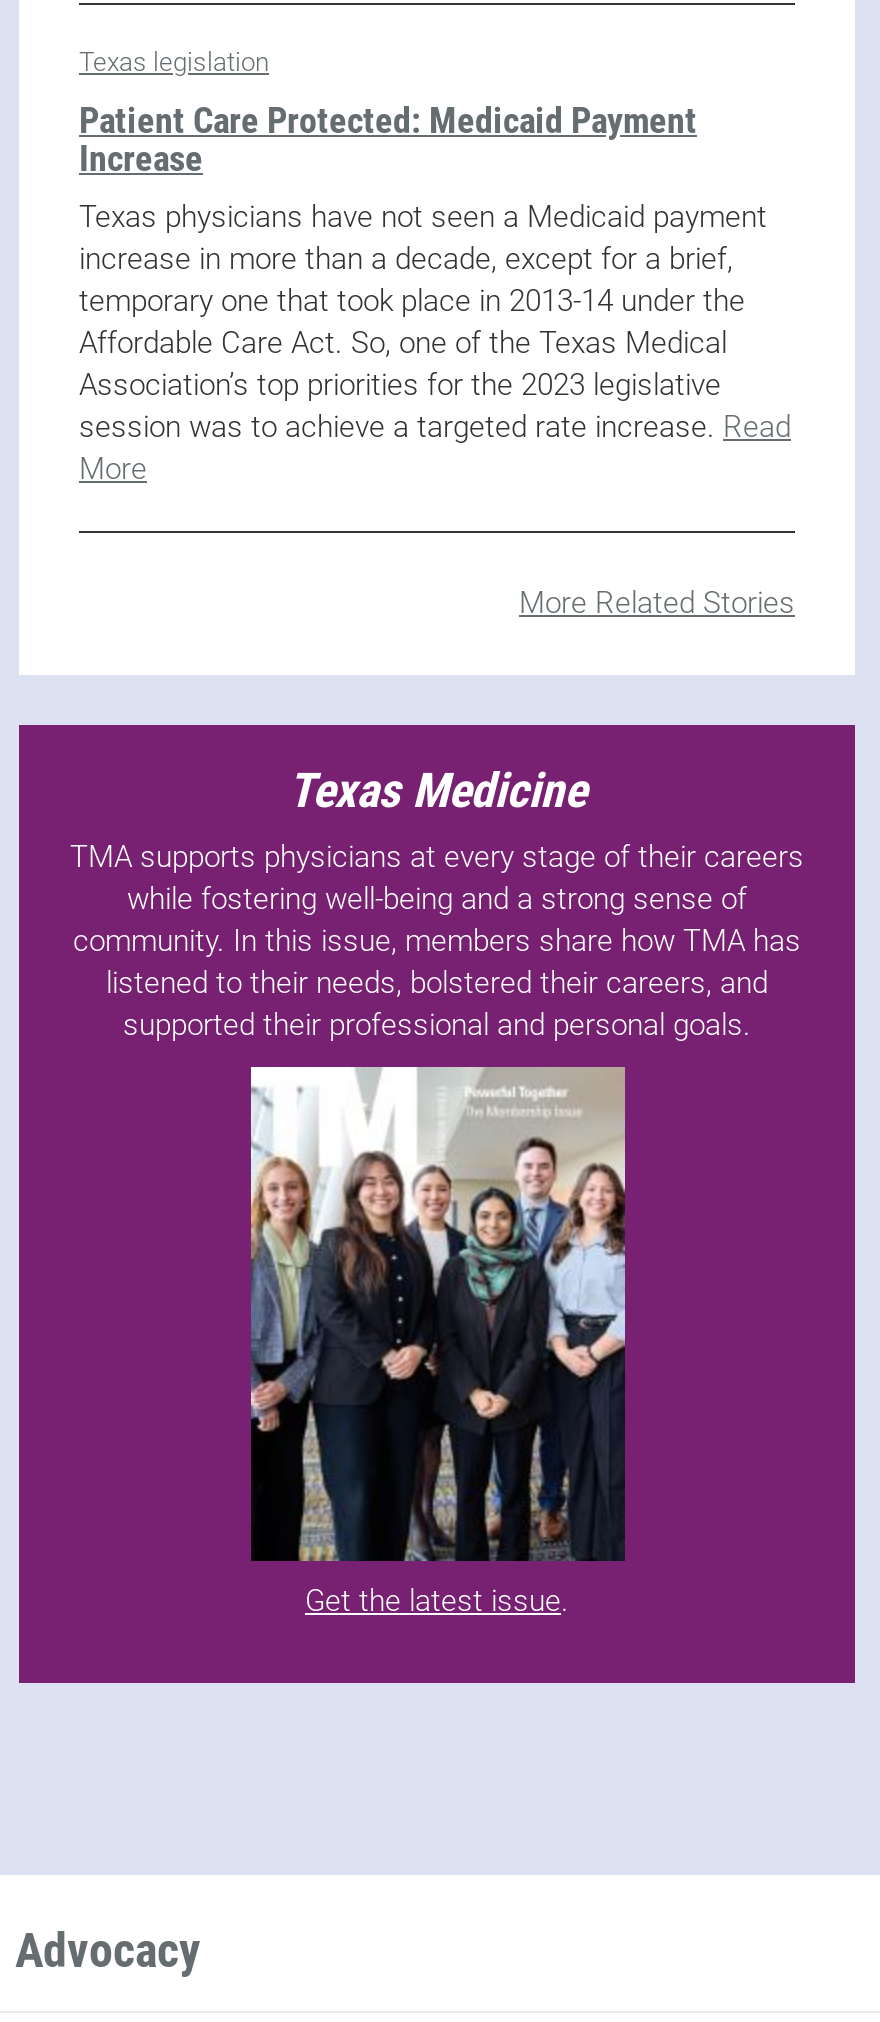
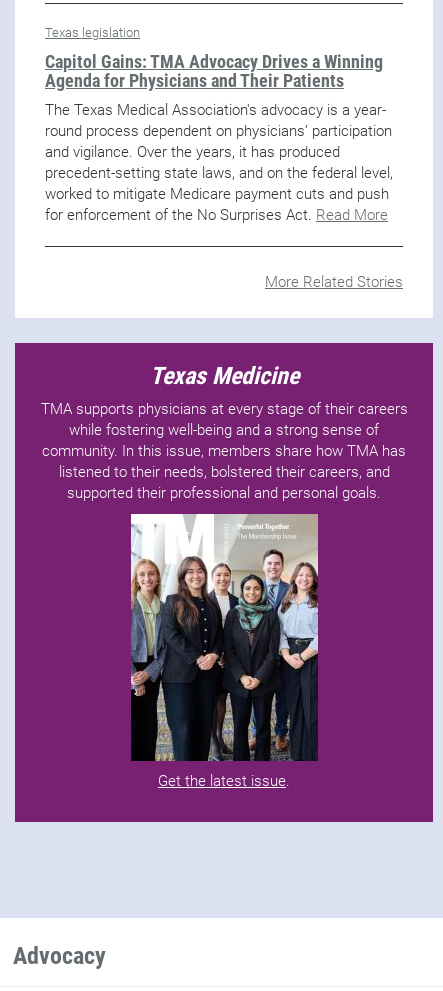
[79,99,697,179] Patient Care Protected: Medicaid Payment | Increase -> [45,51,383,91] Capitol Gains: TMA Advocacy Drives a Winning | Agenda for Physicians and Their Patients
[79,199,791,487] Texas physicians have not seen a Medicaid payment | increase in more than a decade, except for a brief, | temporary one that took place in 2013-14 under the | Affordable Care Act. So, one of the Texas Medical | Association’s top priorities for the 2023 legislative | session was to achieve a targeted rate increase. Read | More -> [45,101,393,224] The Texas Medical Association's advocacy is a year- | round process dependent on physicians’ participation | and vigilance. Over the years, it has produced | precedent-setting state laws, and on the federal level, | worked to mitigate Medicare payment cuts and push | for enforcement of the No Surprises Act. Read More

